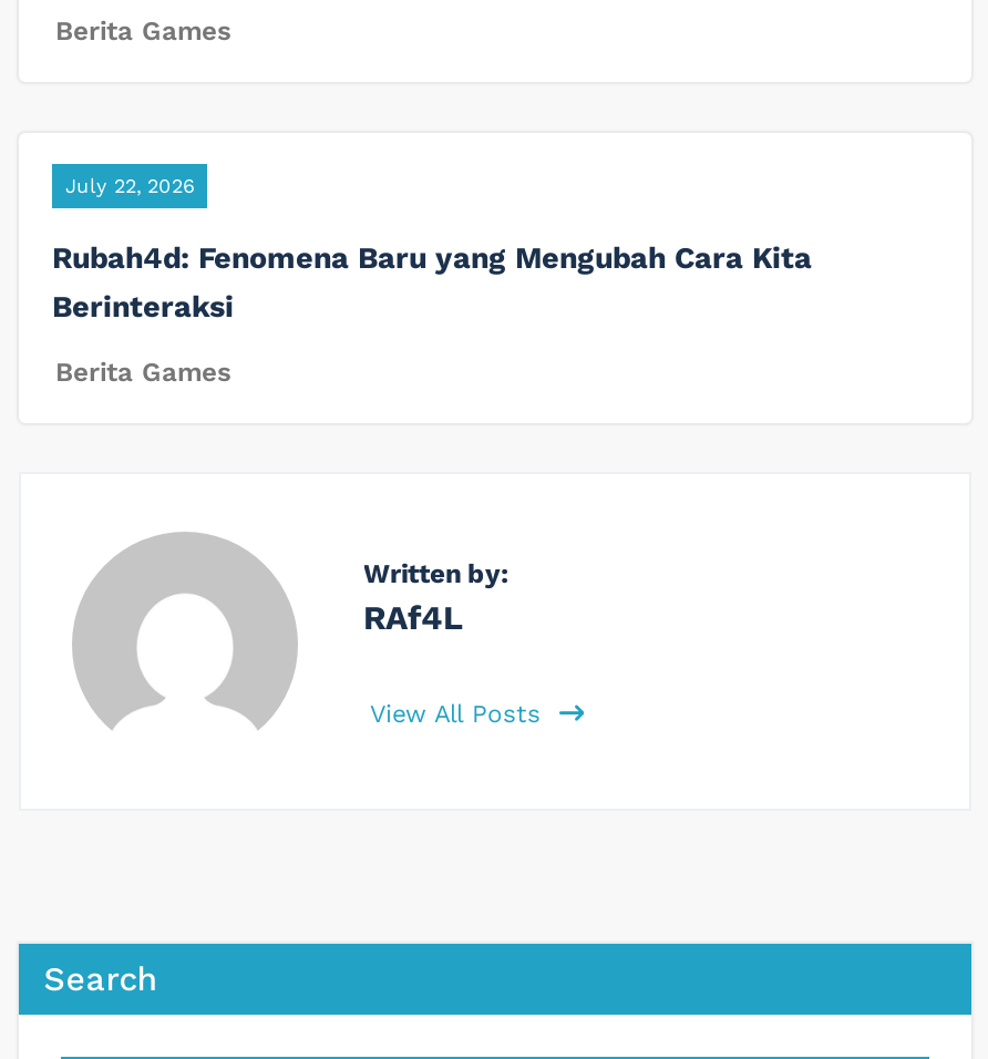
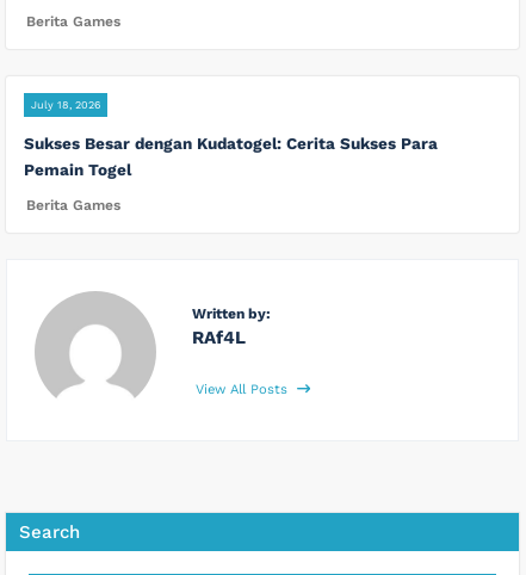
[65,174,194,197] July 22, 2026 -> [31,99,100,111] July 18, 2026
[52,239,812,323] Rubah4d: Fenomena Baru yang Mengubah Cara Kita | Berinteraksi -> [24,133,438,179] Sukses Besar dengan Kudatogel: Cerita Sukses Para | Pemain Togel

